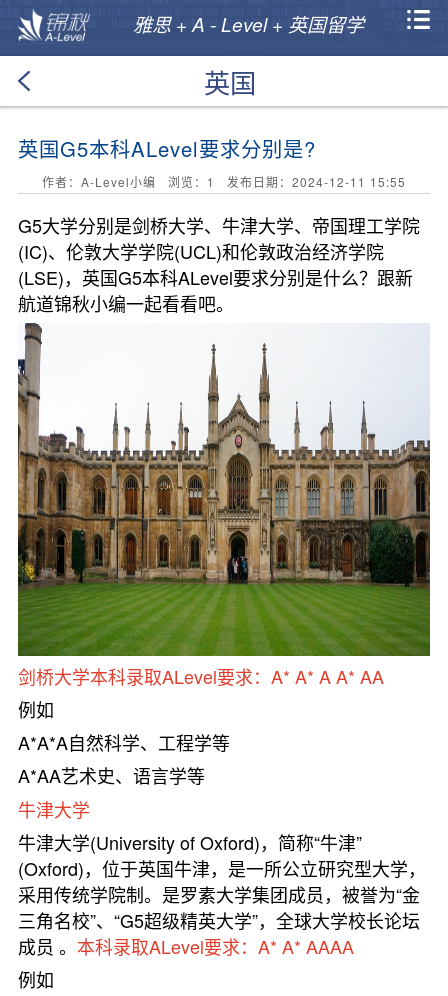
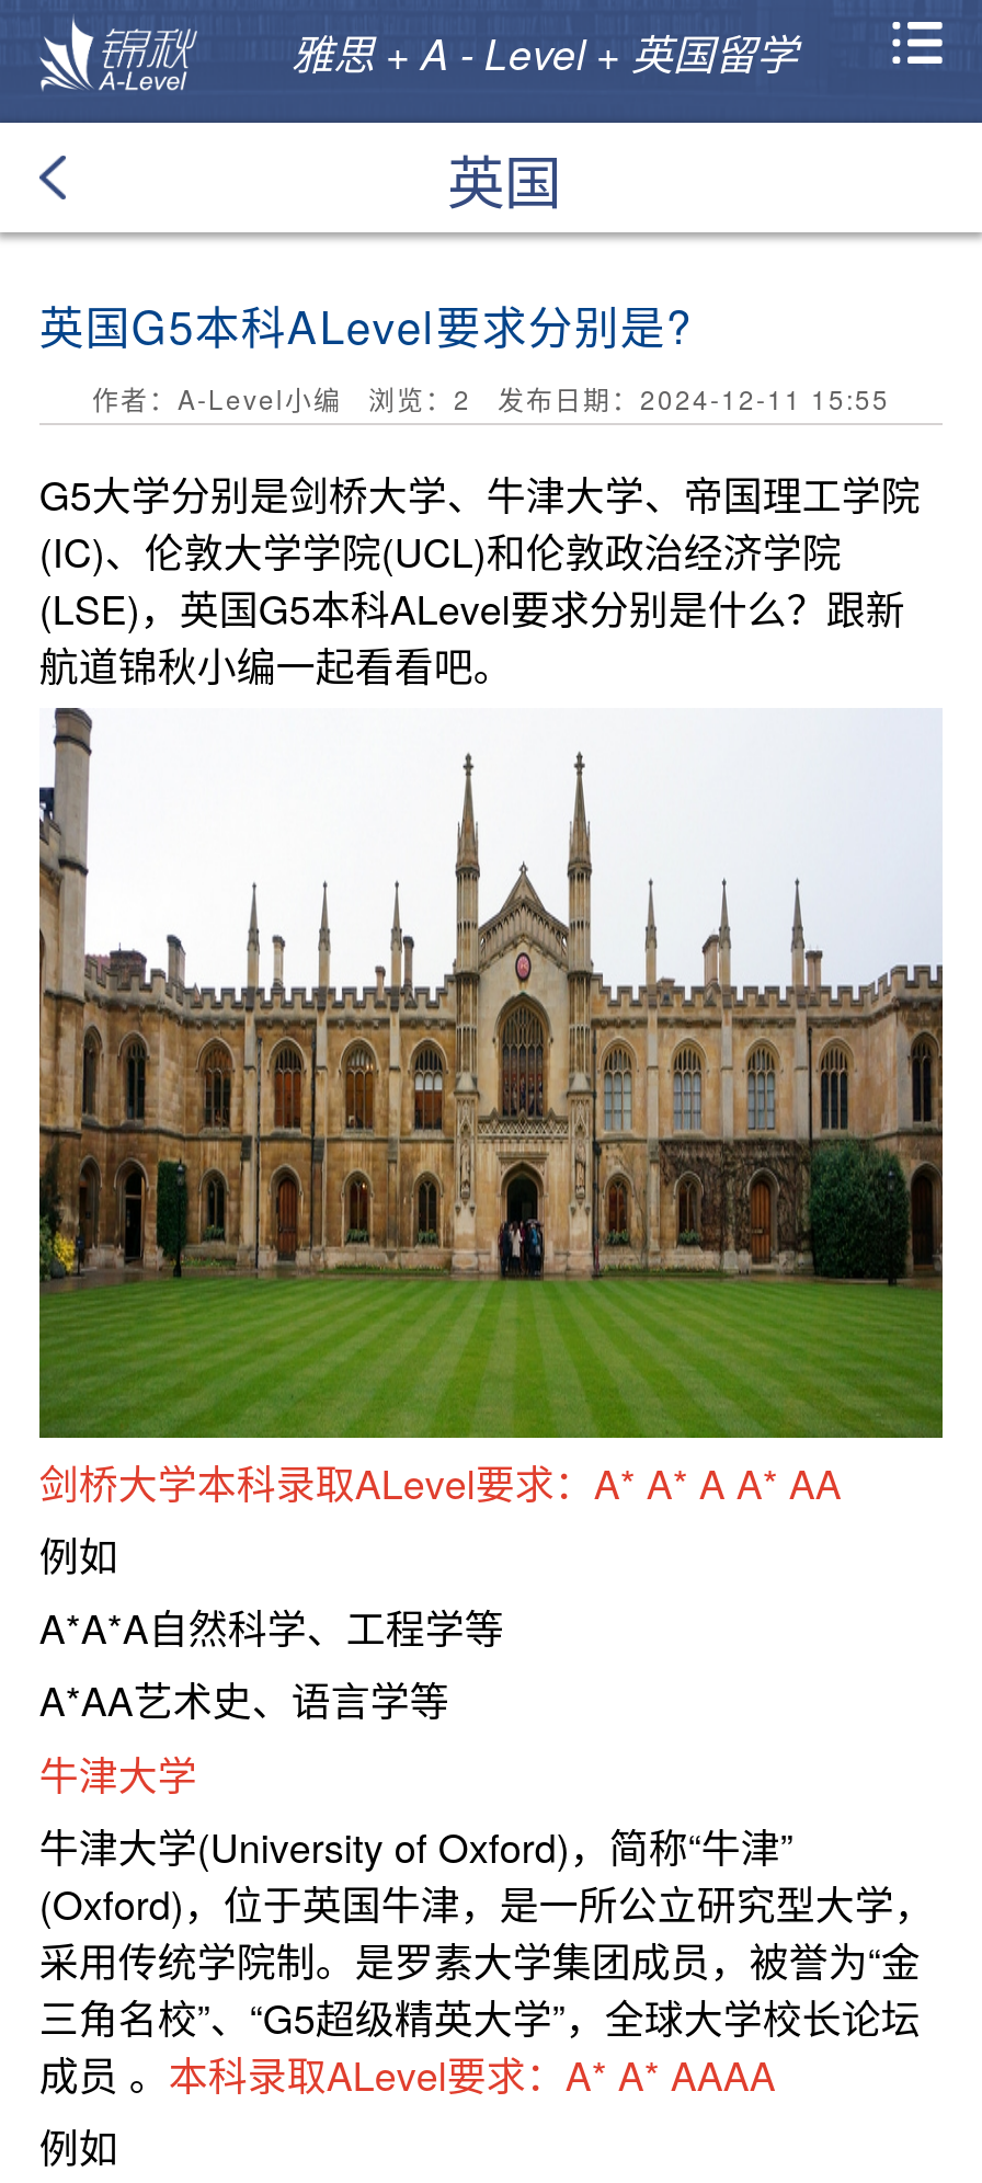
[42,173,406,190] 作者：A-Level小编 浏览：1发布日期：2024-12-11 15:55 -> [92,379,890,416] 作者：A-Level小编 浏览：2发布日期：2024-12-11 15:55

